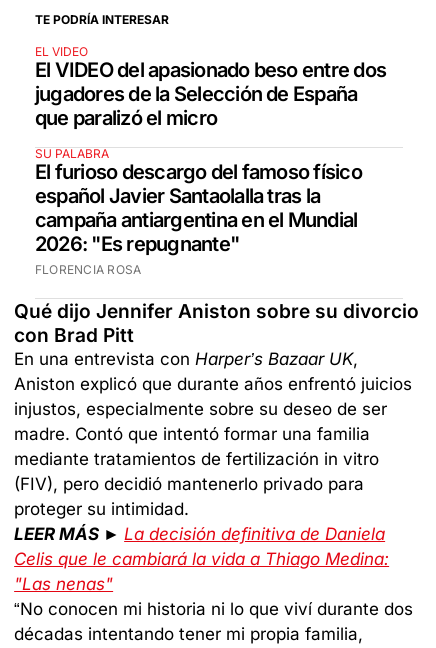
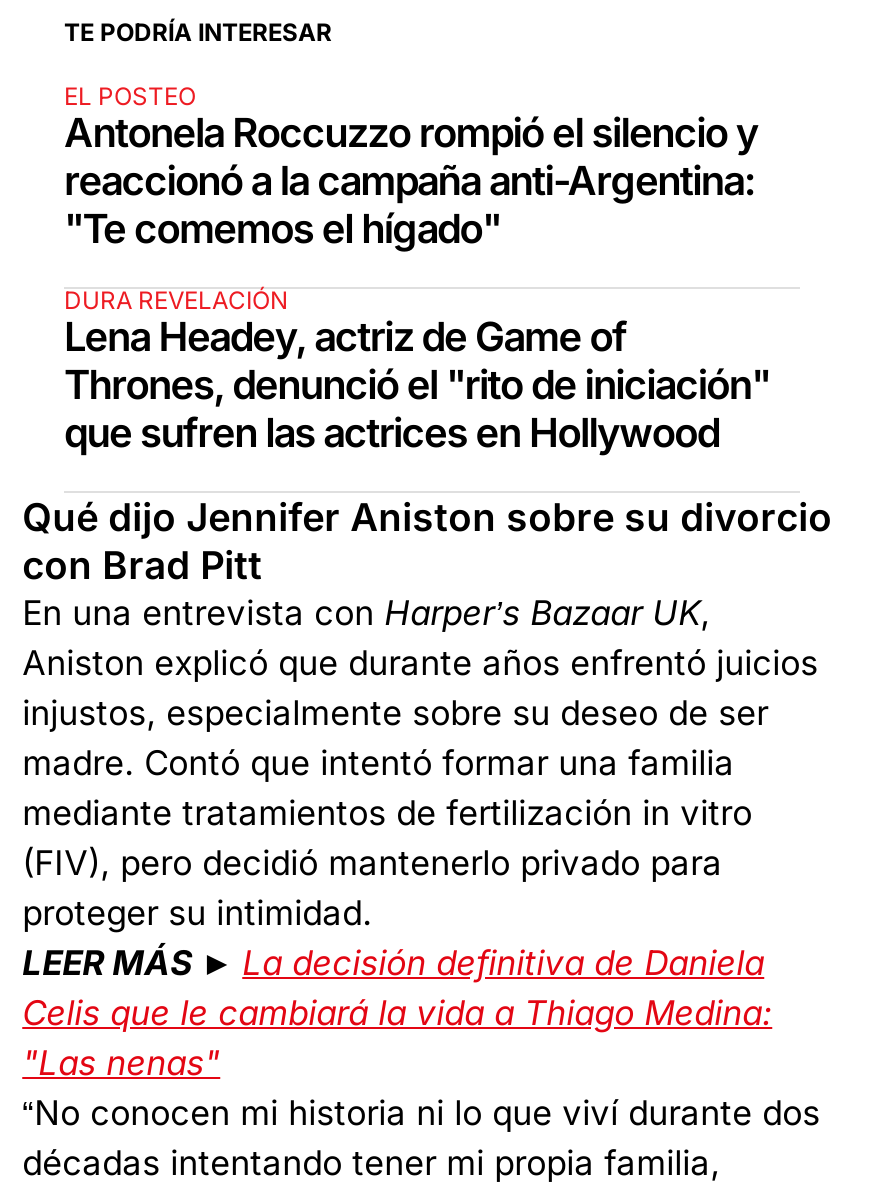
[35,44,386,130] EL VIDEO | El VIDEO del apasionado beso entre dos | jugadores de la Selección de España | que paralizó el micro -> [64,81,758,253] EL POSTEO | Antonela Roccuzzo rompió el silencio y | reaccionó a la campaña anti-Argentina: | "Te comemos el hígado"
[35,146,362,277] SU PALABRA | El furioso descargo del famoso físico | español Javier Santaolalla tras la | campaña antiargentina en el Mundial | 2026: "Es repugnante" | FLORENCIA ROSA -> [64,285,770,457] DURA REVELACIÓN | Lena Headey, actriz de Game of | Thrones, denunció el "rito de iniciación" | que sufren las actrices en Hollywood

